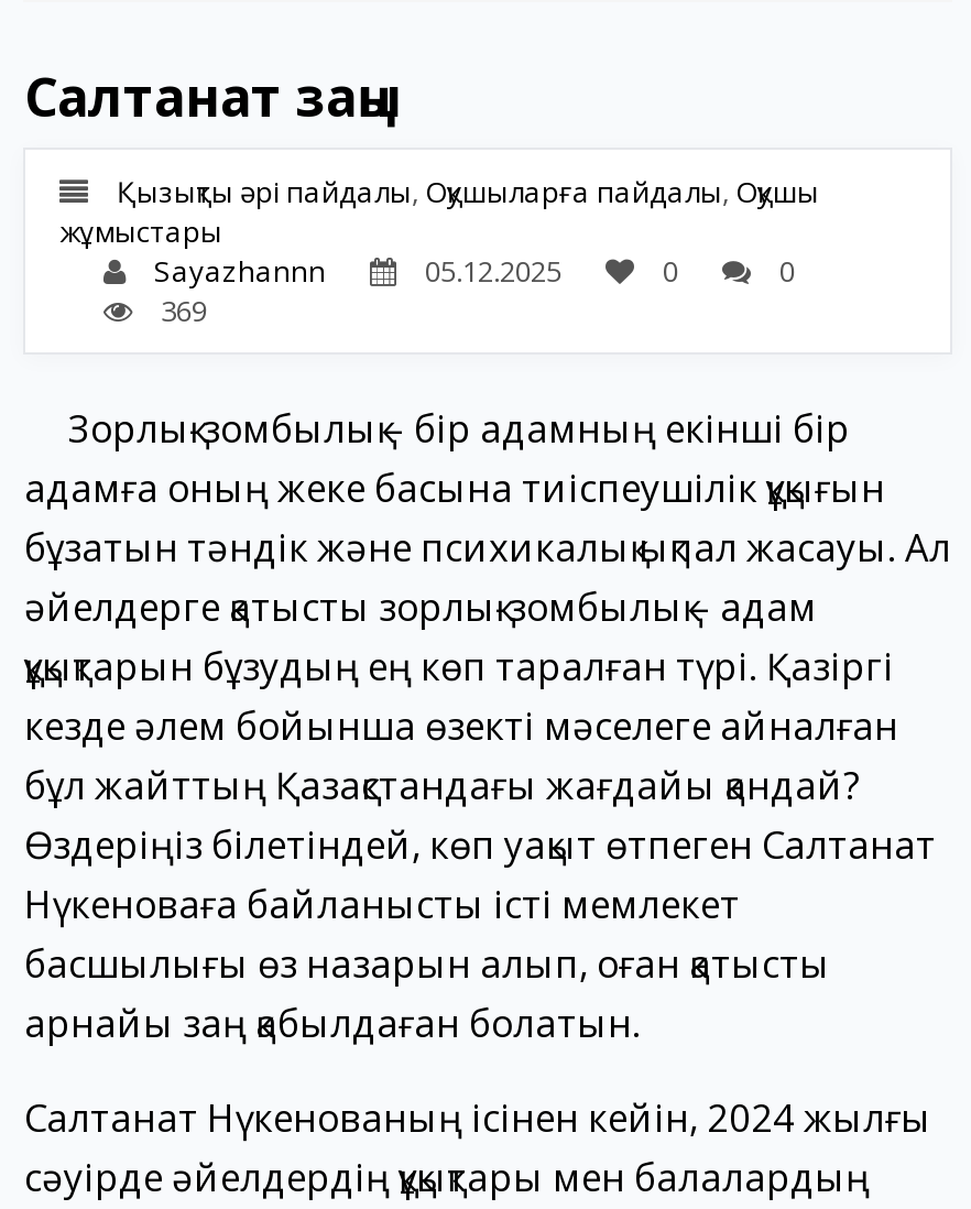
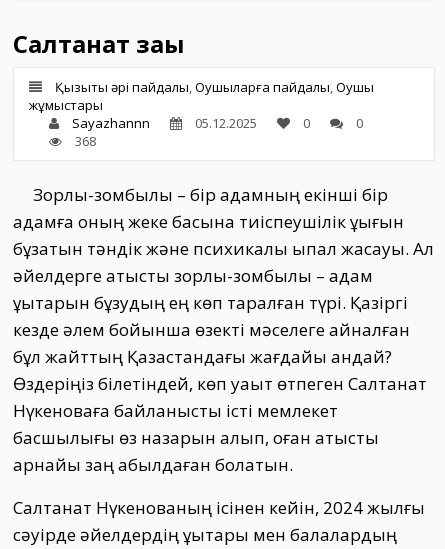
[154,291,207,330] 369 -> [72,132,96,150] 368

